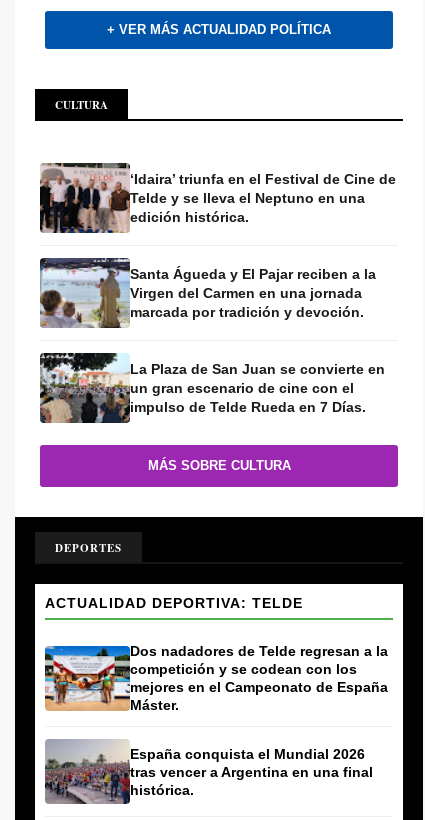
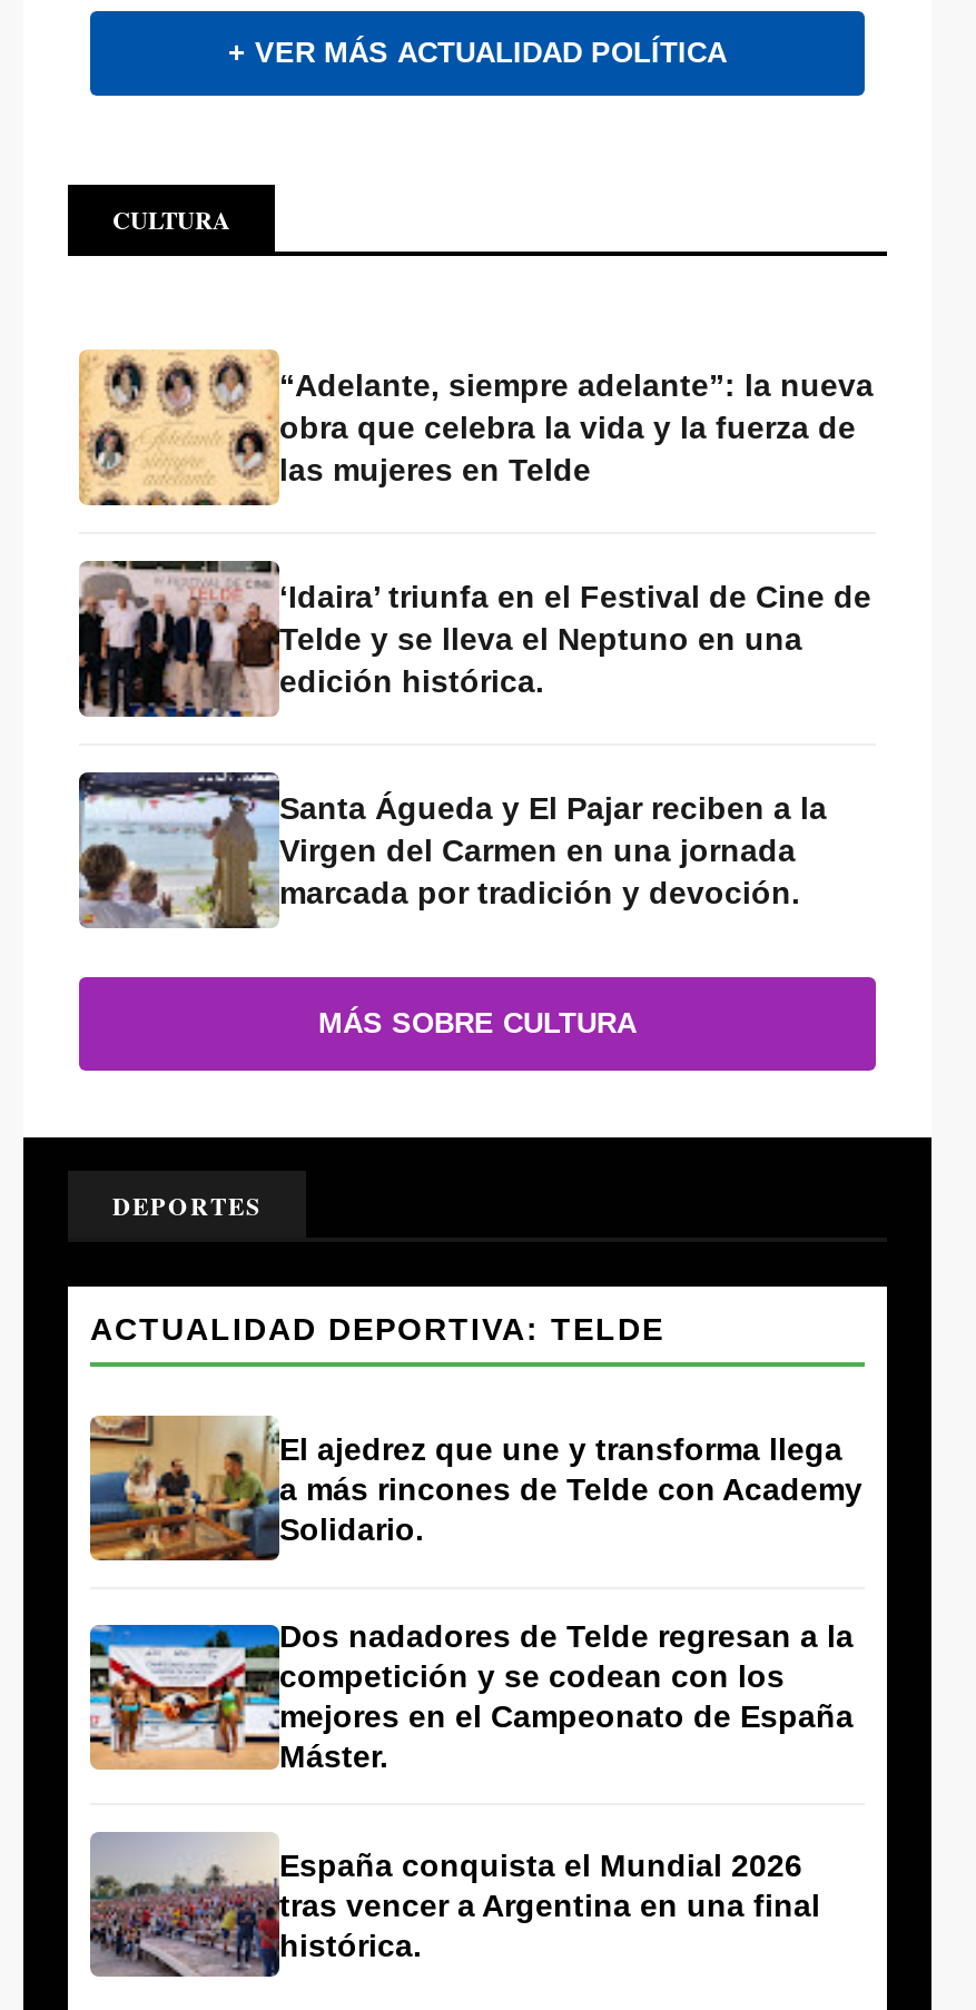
none -> [79,349,874,508] [image] | “Adelante, siempre adelante”: la nueva | obra que celebra la vida y la fuerza de | las mujeres en Telde
[40,353,385,424] [image] | La Plaza de San Juan se convierte en | un gran escenario de cine con el | impulso de Telde Rueda en 7 Días. -> none
none -> [88,1413,862,1567] [image] | El ajedrez que une y transforma llega | a más rincones de Telde con Academy | Solidario.

